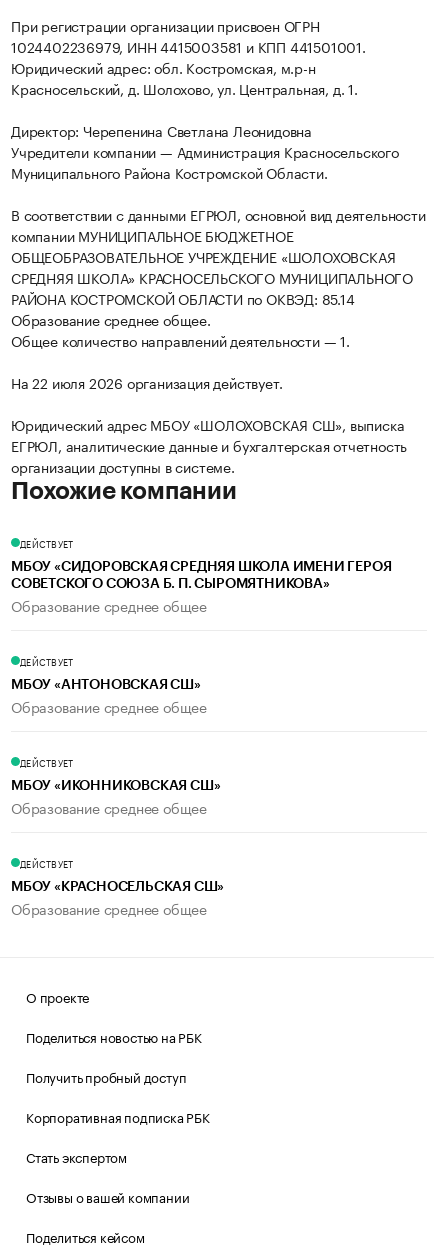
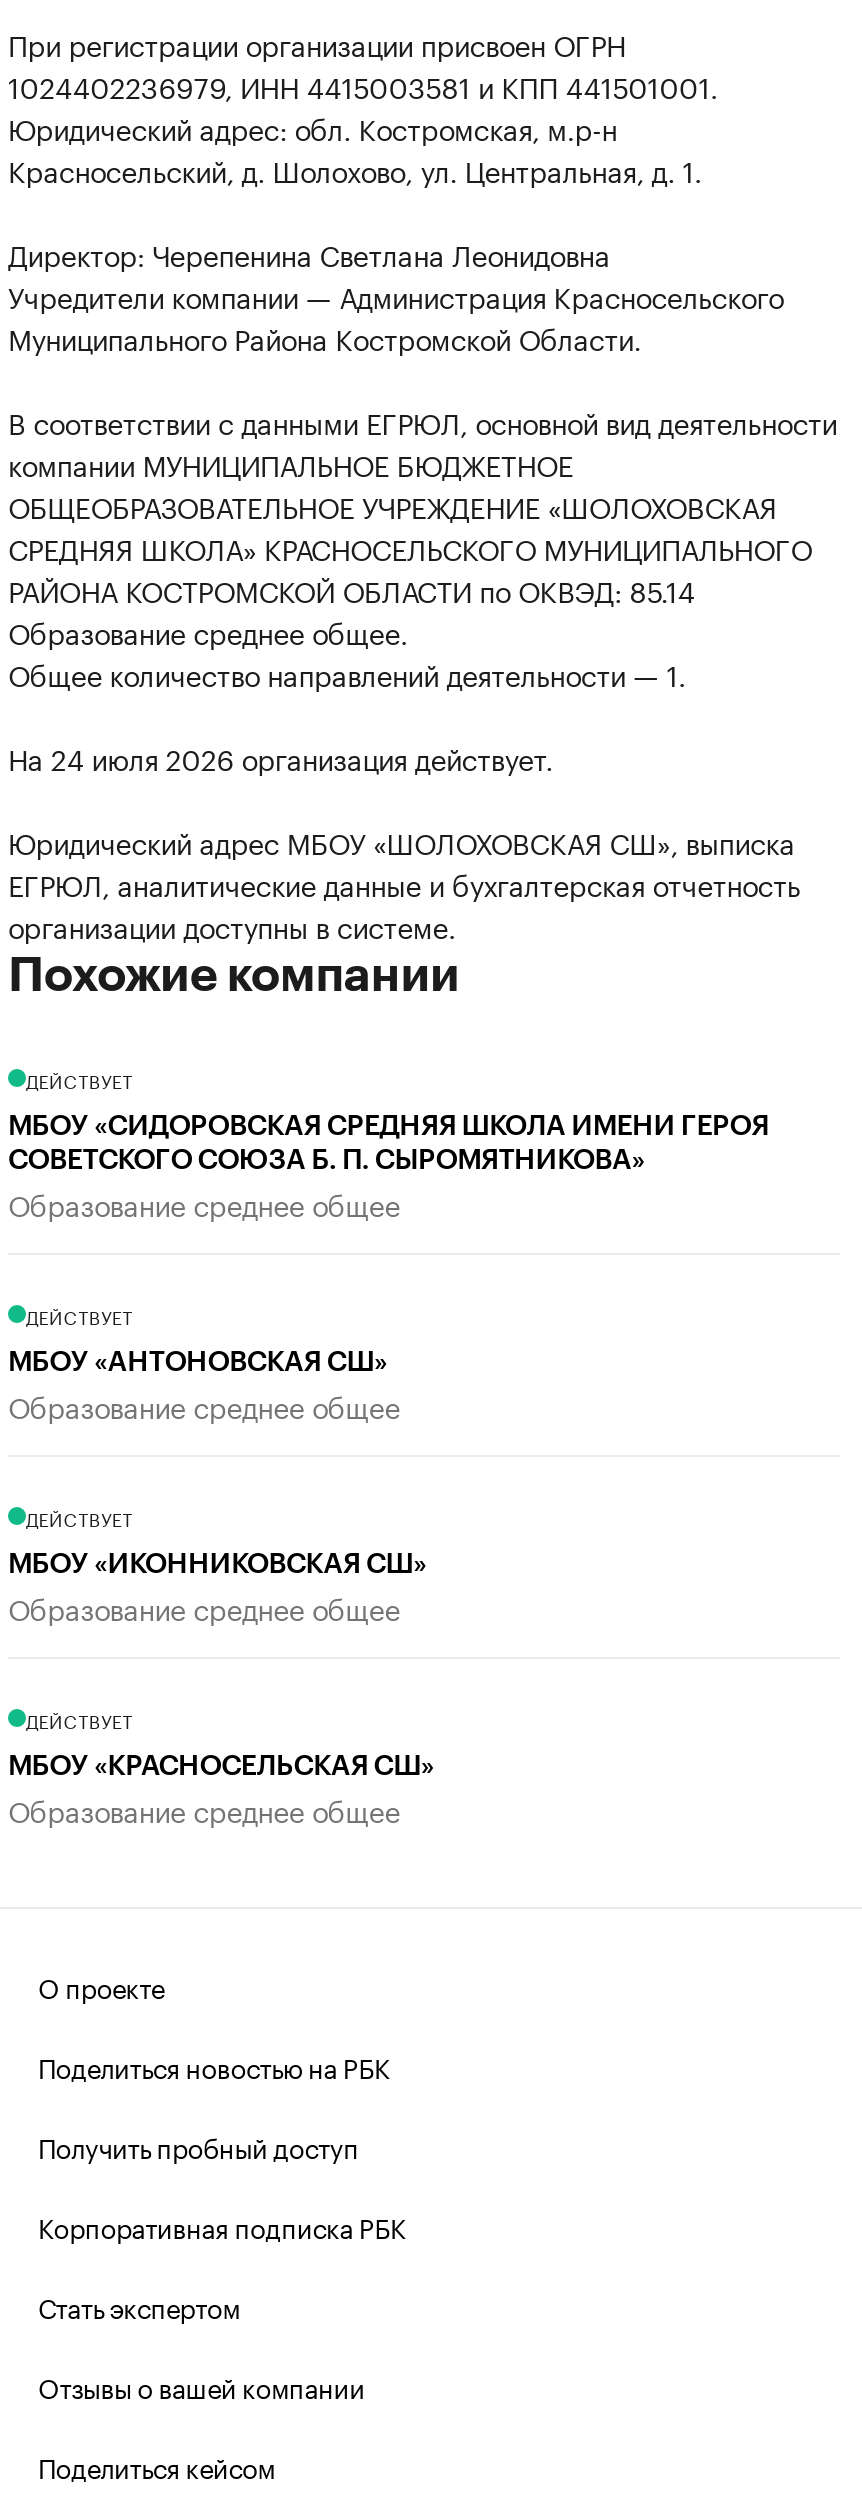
[11,371,282,393] На 22 июля 2026 организация действует. -> [8,736,553,780] На 24 июля 2026 организация действует.

